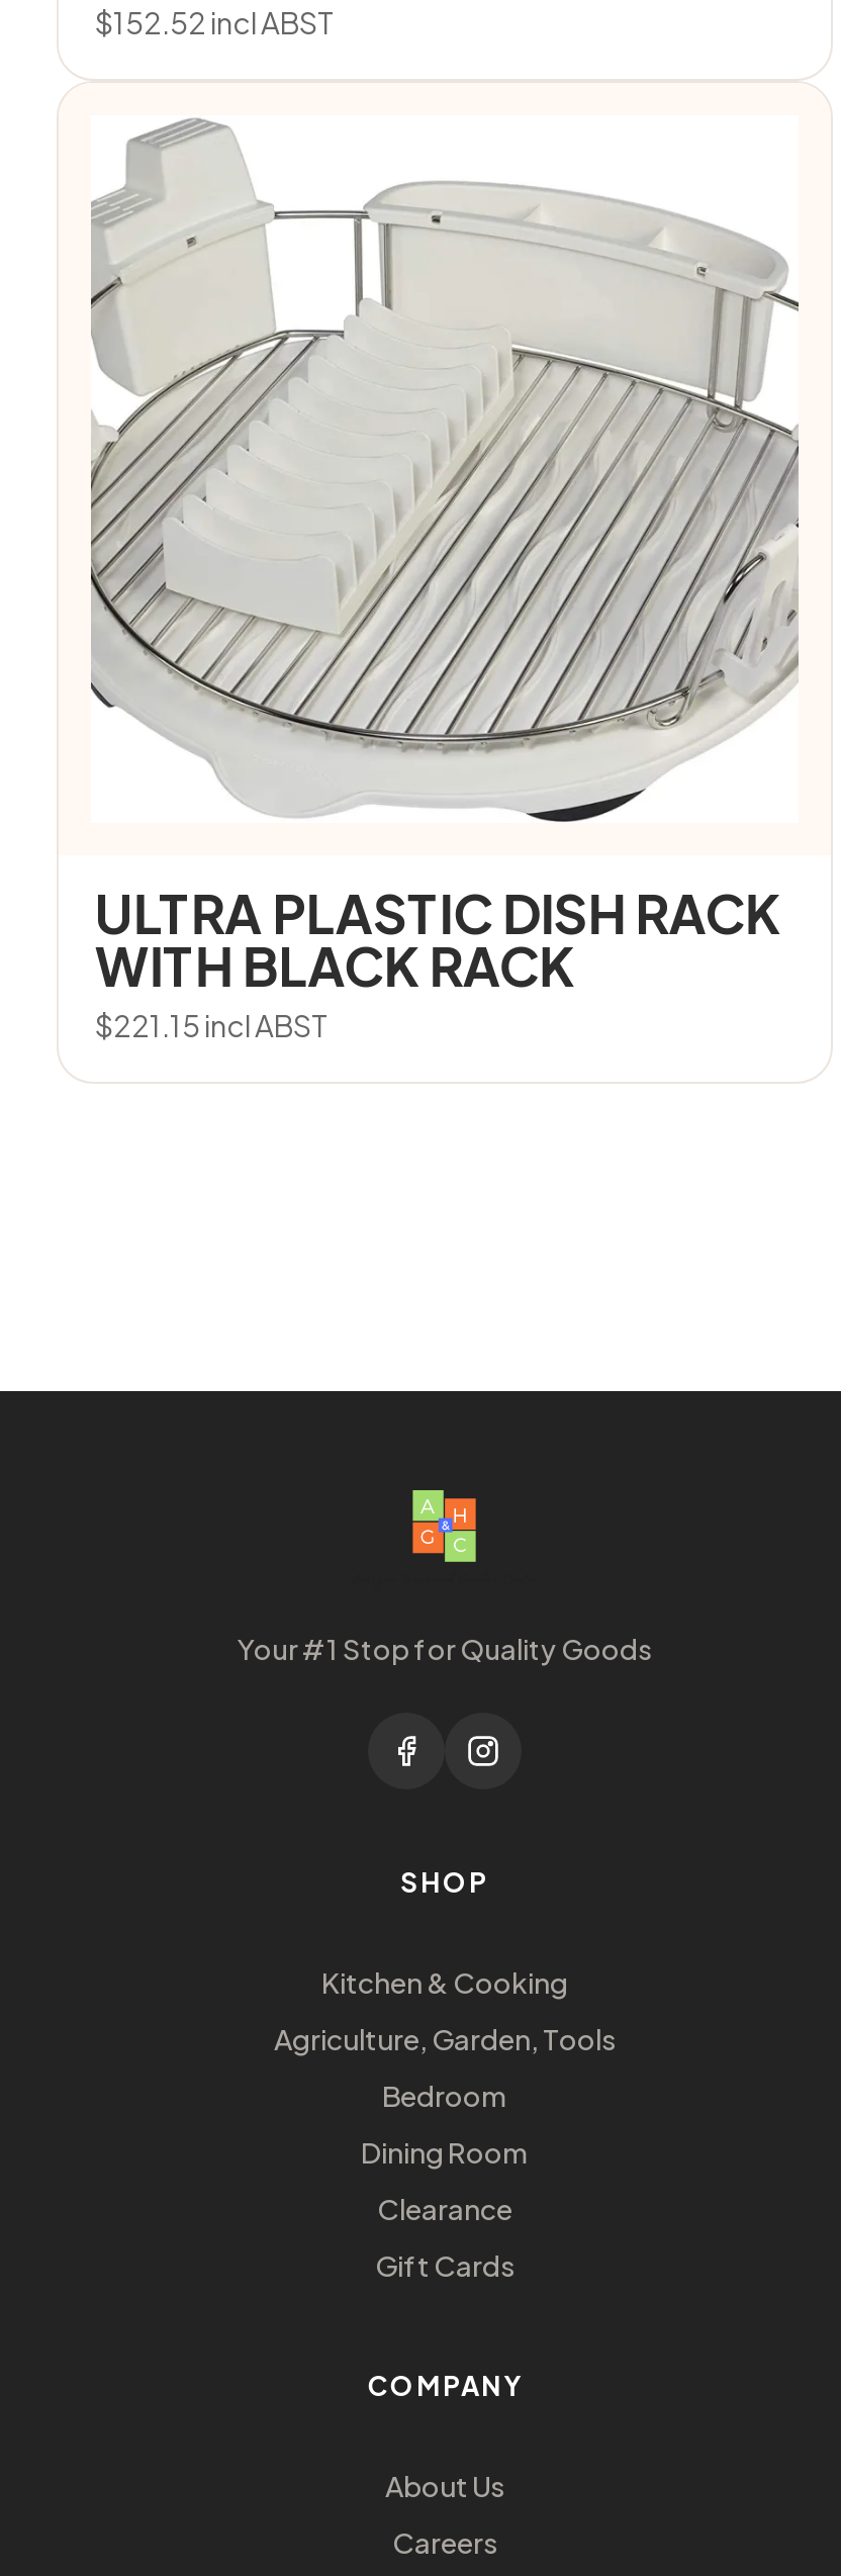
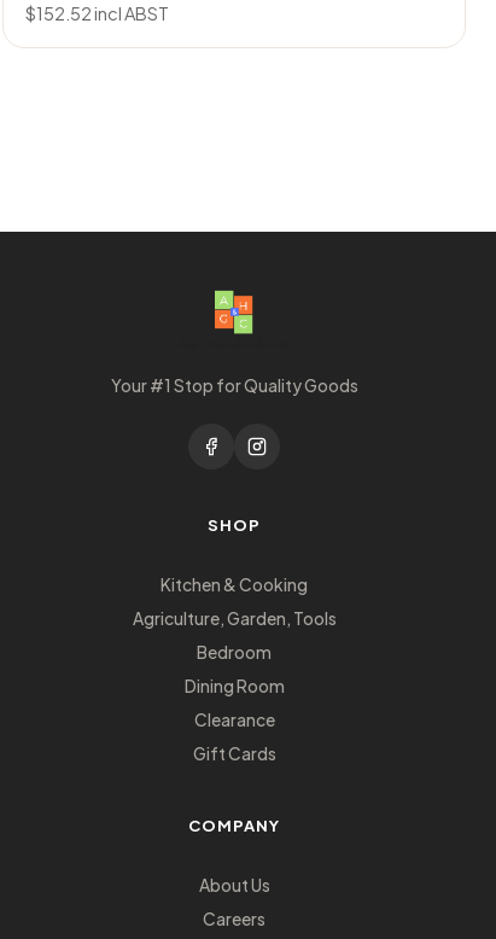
[89,117,801,1043] [image] | ULTRA PLASTIC DISH RACK | WITH BLACK RACK | $221.15 incl ABST -> none

